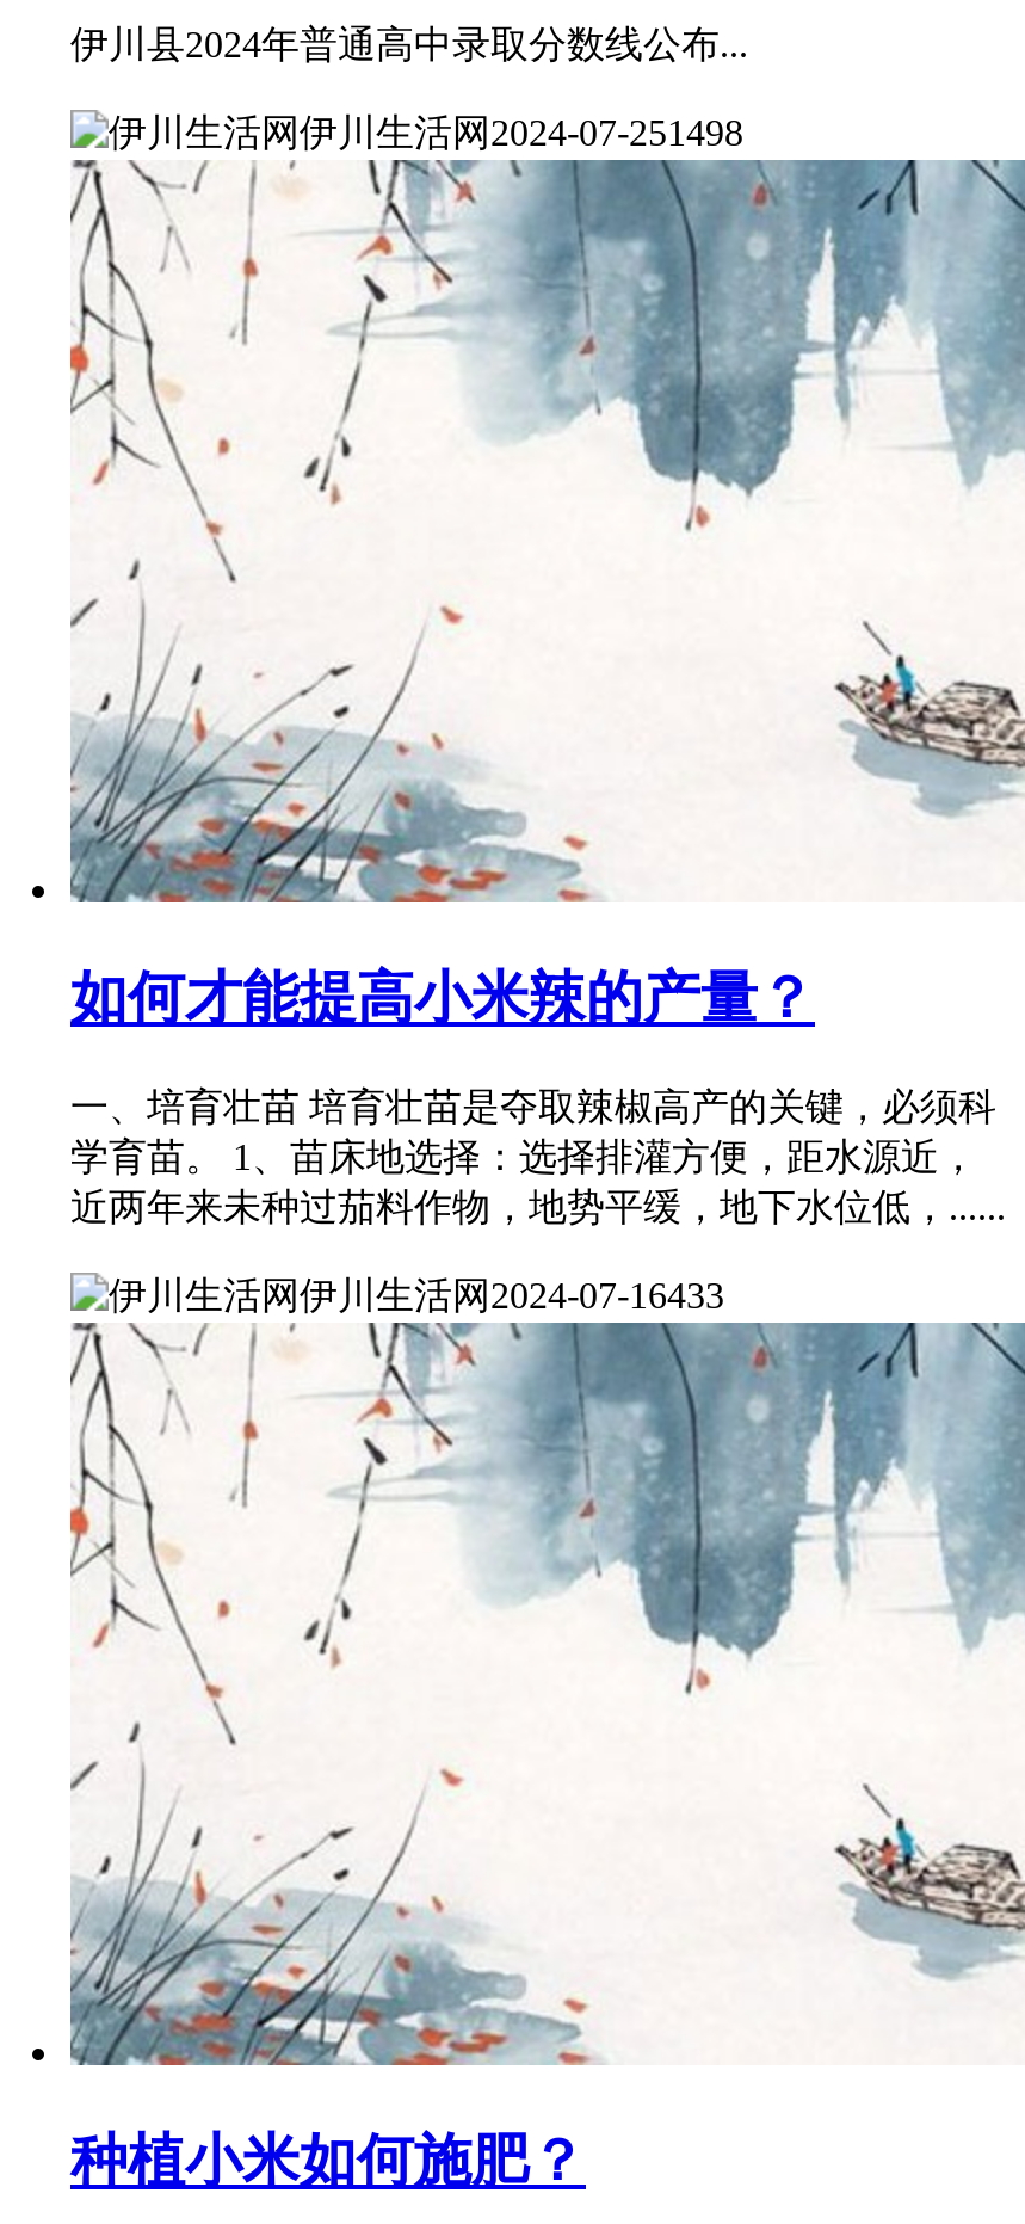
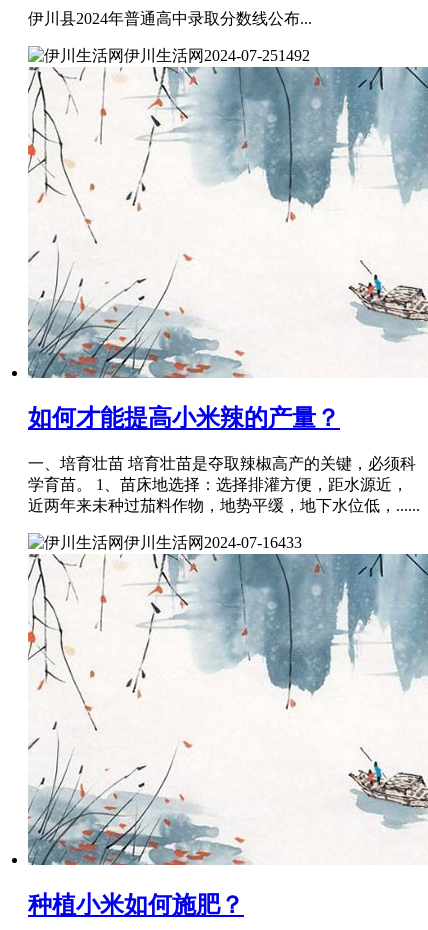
[300,112,743,153] 伊川生活网2024-07-251498 -> [124,47,310,64] 伊川生活网2024-07-251492

